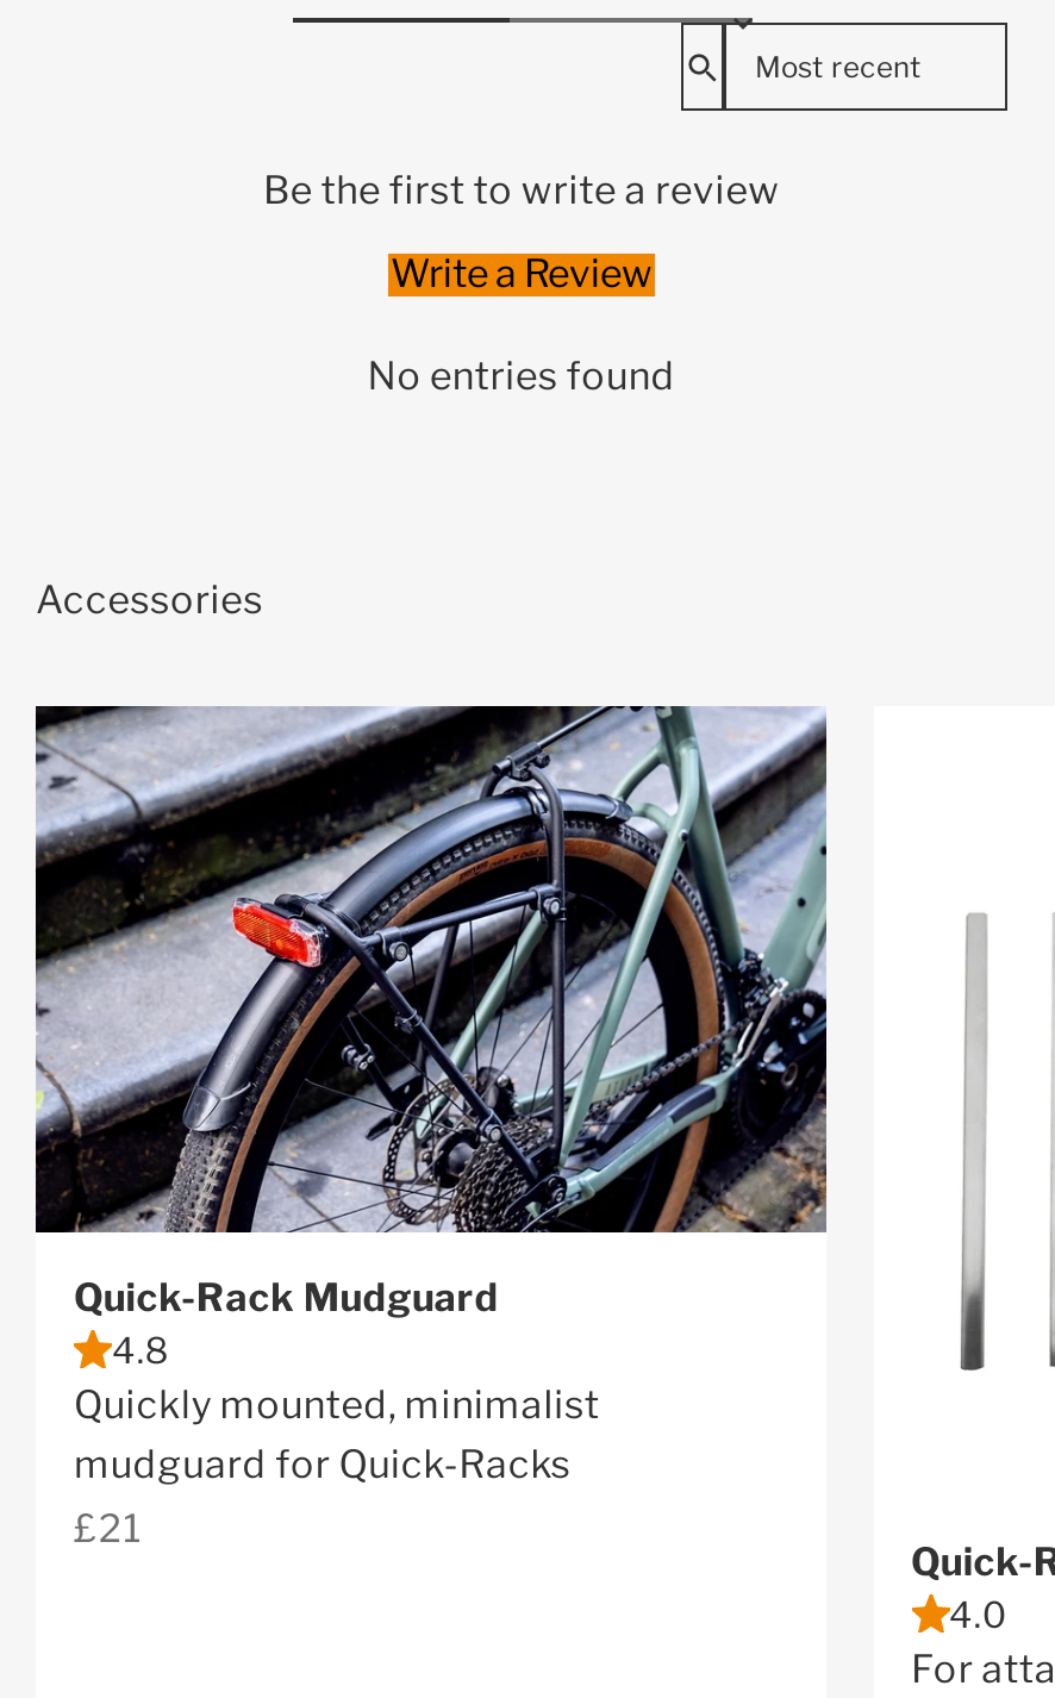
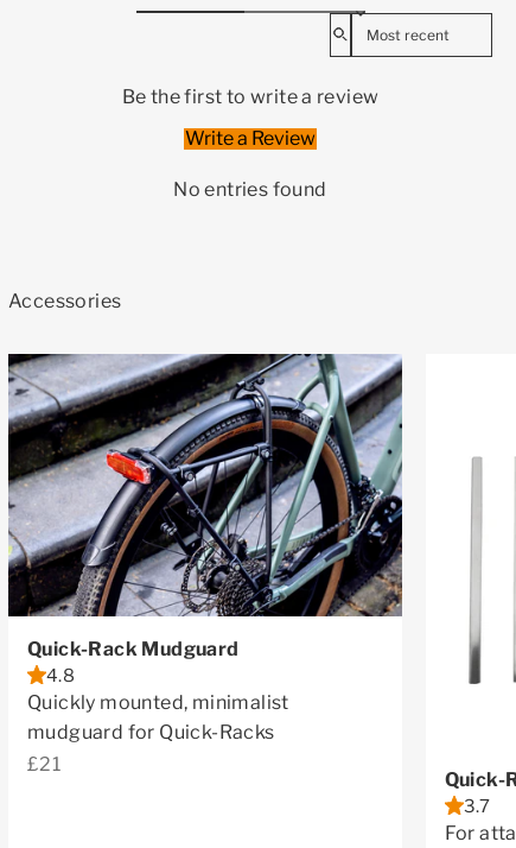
[949,1594,1007,1637] 4.0 -> [463,796,491,817] 3.7

